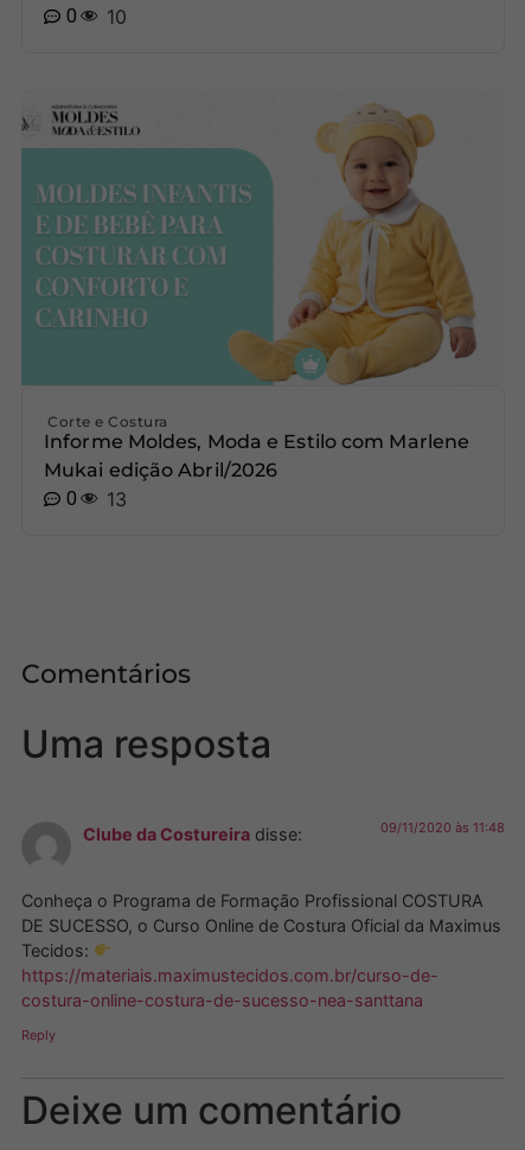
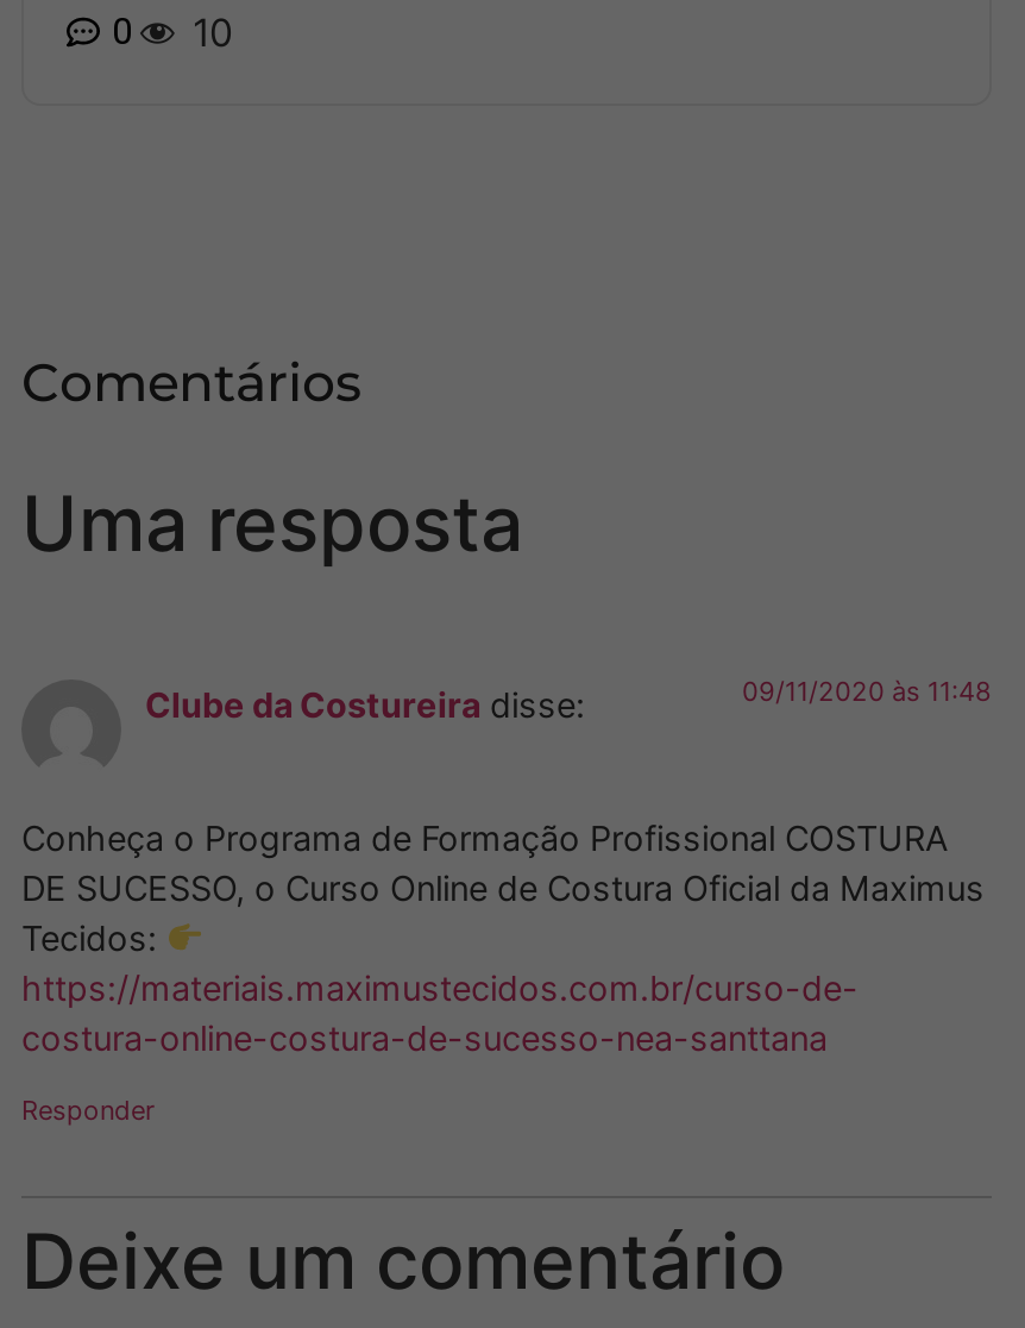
[21,102,478,510] [image] | Corte e Costura | Informe Moldes, Moda e Estilo com Marlene | Mukai edição Abril/2026 | 0 | 13 -> none
[21,1027,56,1044] Reply -> [21,1093,155,1126] Responder

